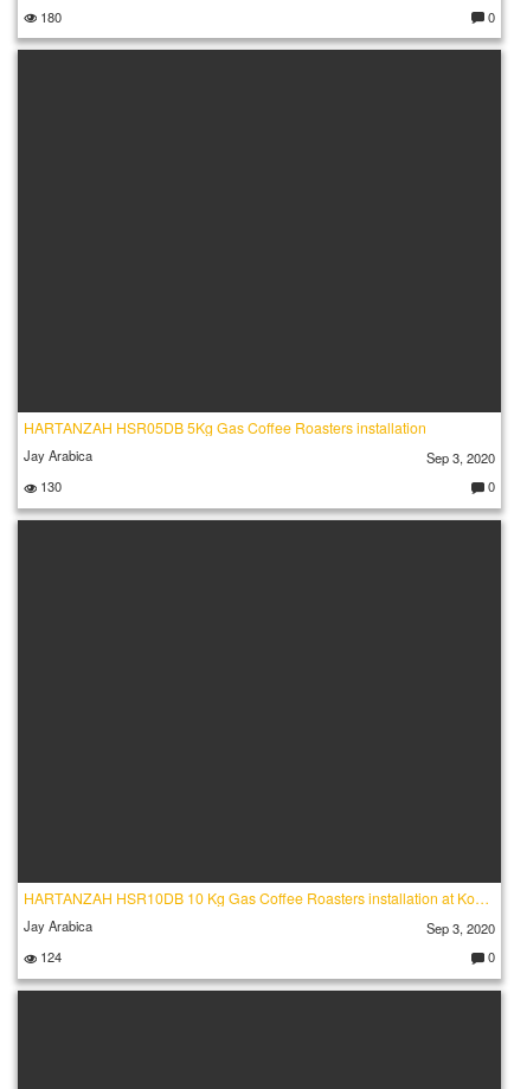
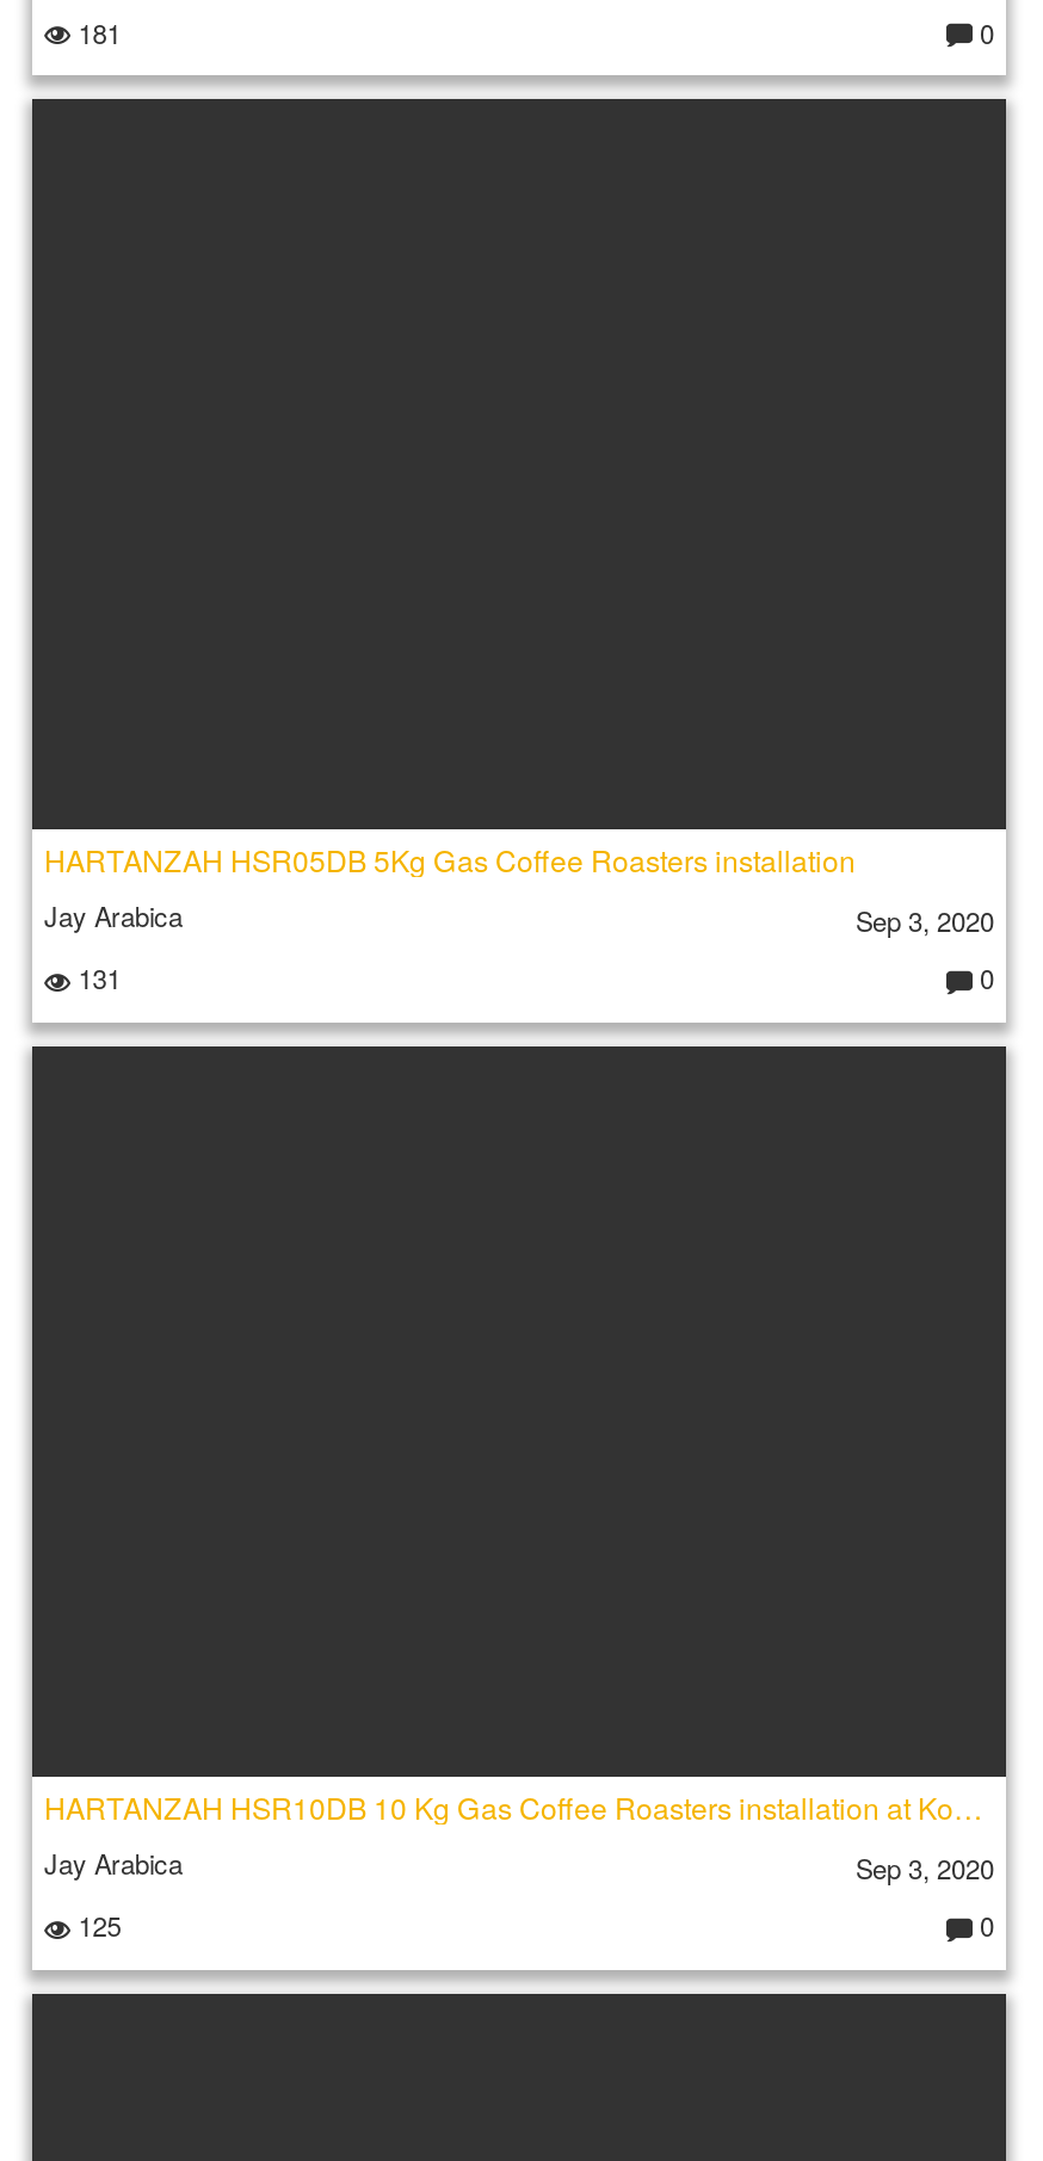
[37,7,62,26] 180 -> [71,12,121,50] 181
[37,477,62,496] 130 -> [71,959,121,997] 131
[37,947,62,966] 124 -> [71,1906,121,1945] 125

